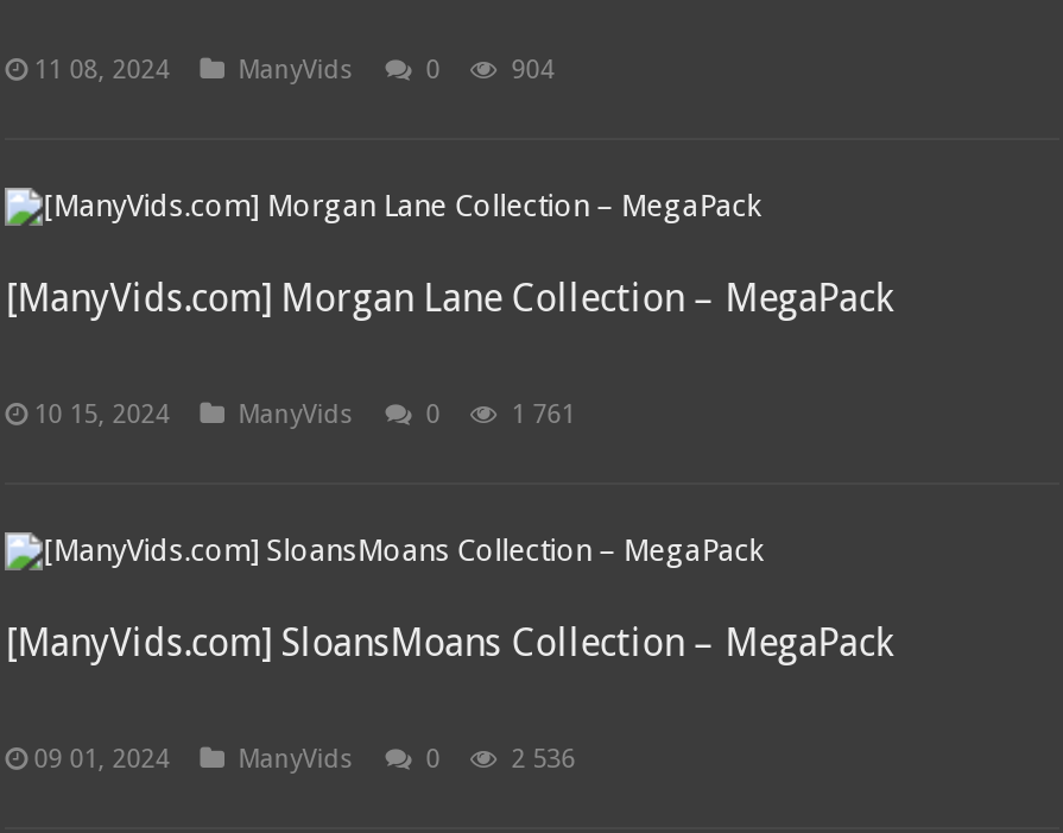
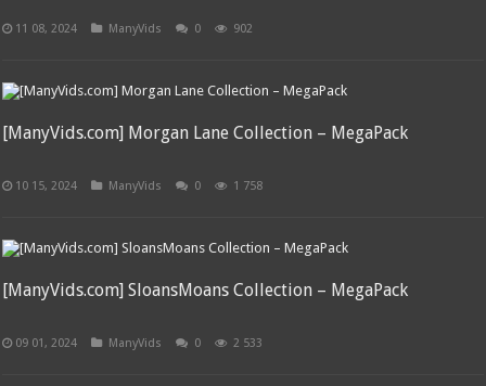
[504,55,554,86] 904 -> [230,22,253,36] 902
[504,400,575,431] 1 761 -> [230,179,263,193] 1 758
[504,744,575,775] 2 536 -> [230,336,263,350] 2 533

